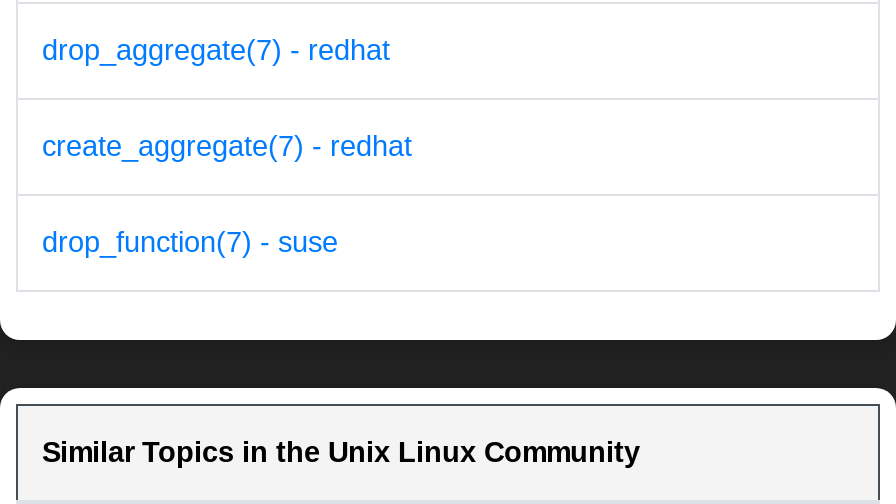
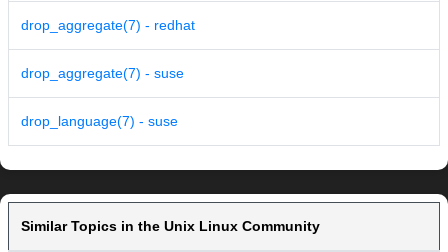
[42,131,412,163] create_aggregate(7) - redhat -> [21,65,184,81] drop_aggregate(7) - suse
[42,227,338,259] drop_function(7) - suse -> [21,113,178,129] drop_language(7) - suse

